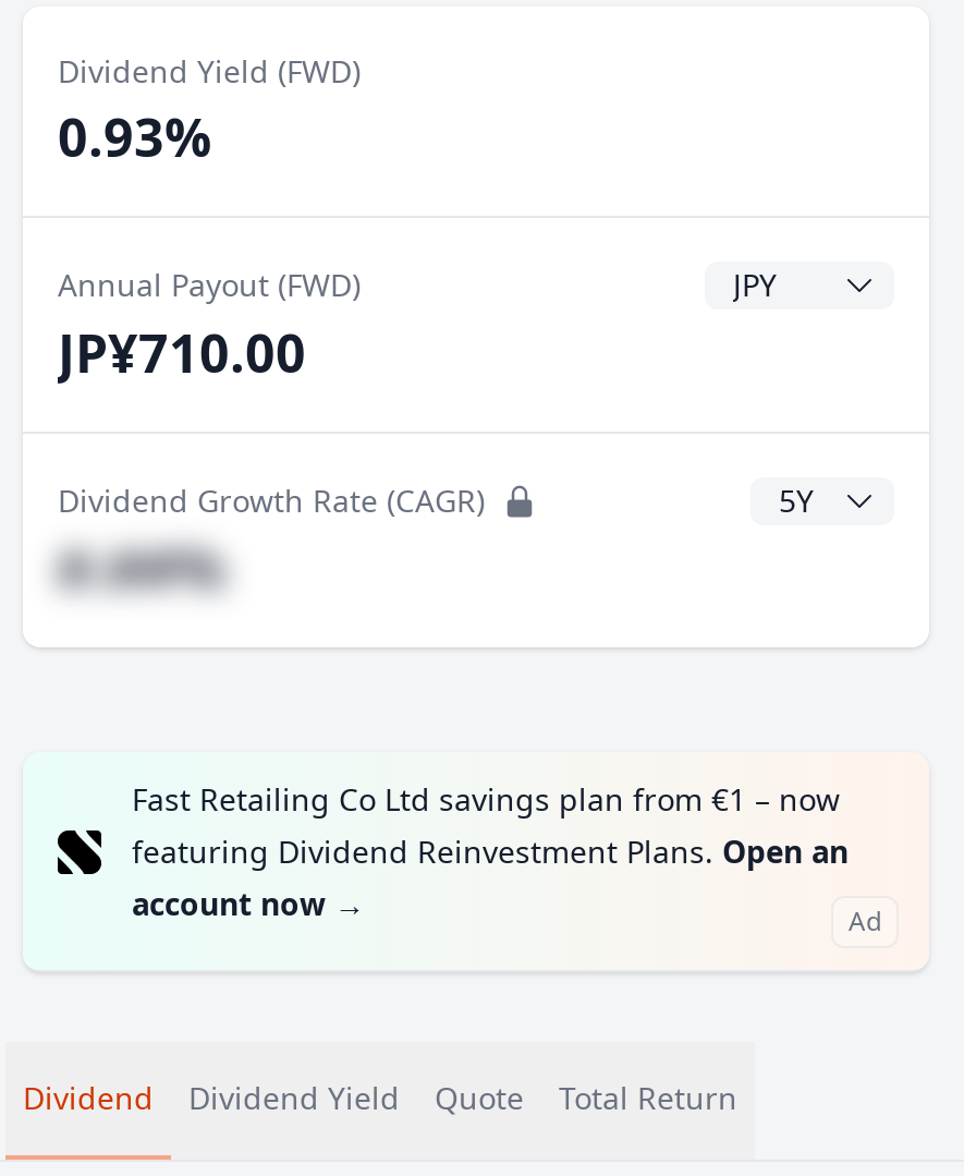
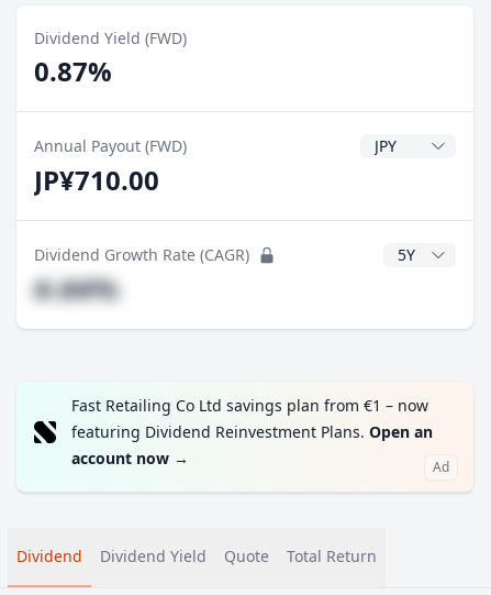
[58,100,212,172] 0.93% -> [34,53,112,89] 0.87%

